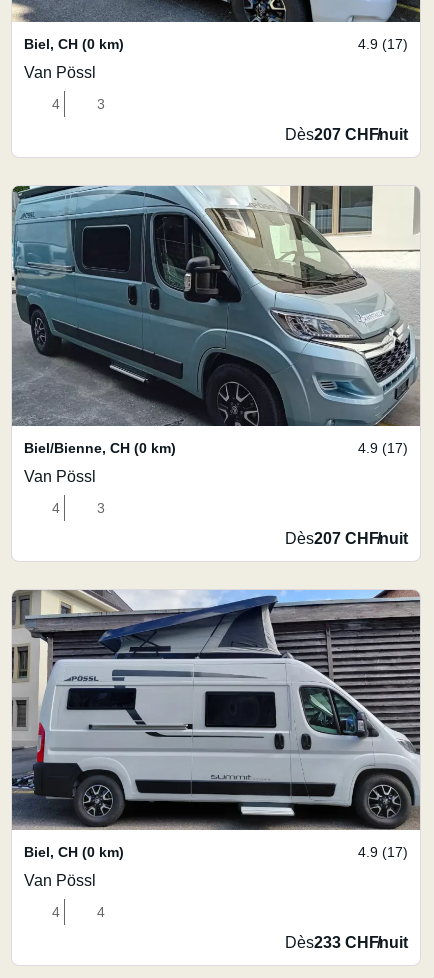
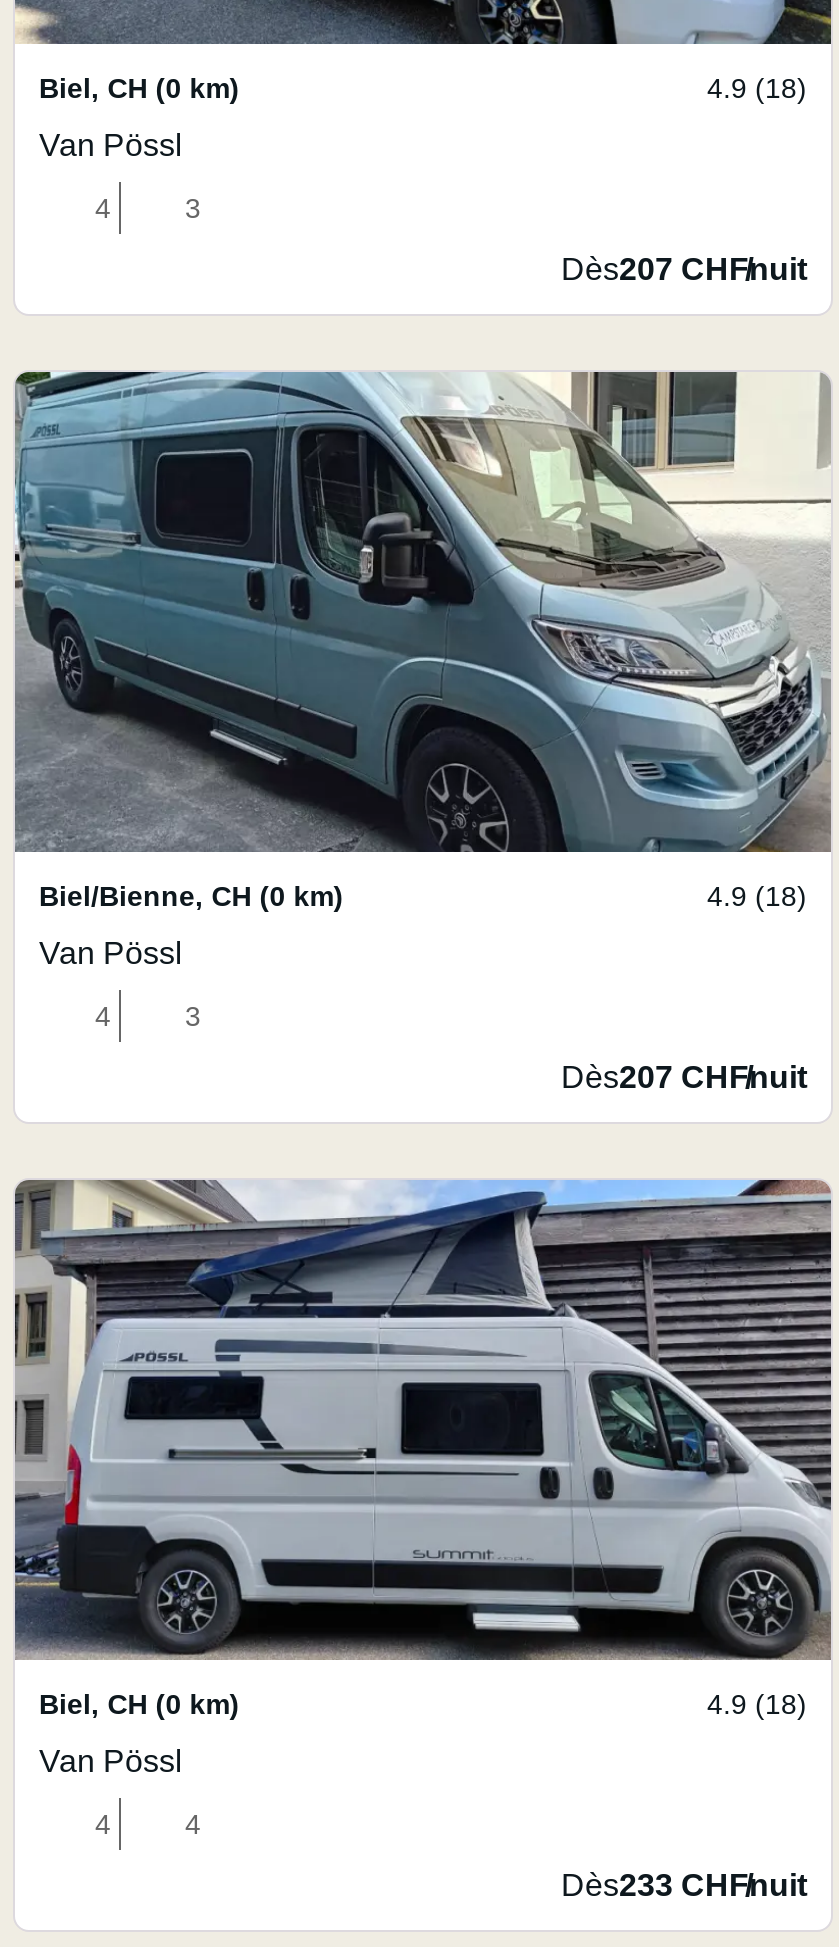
[358,36,408,52] 4.9 (17) -> [707,72,807,104] 4.9 (18)
[358,440,408,456] 4.9 (17) -> [707,880,807,912] 4.9 (18)
[358,844,408,860] 4.9 (17) -> [707,1688,807,1720] 4.9 (18)

